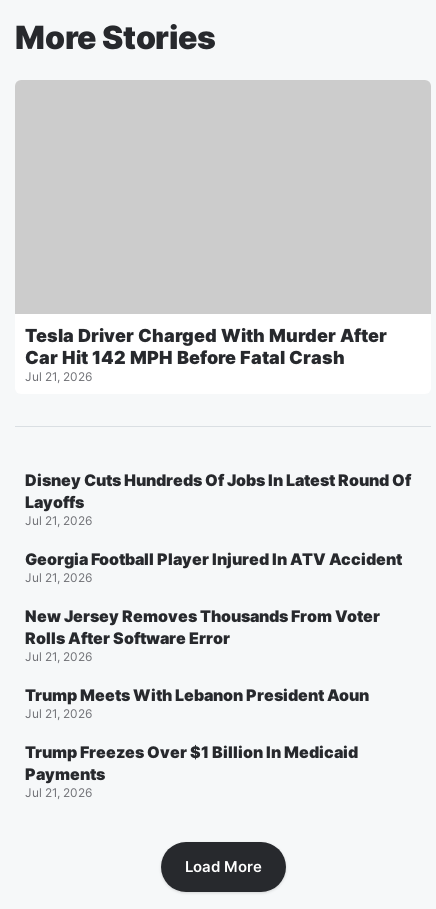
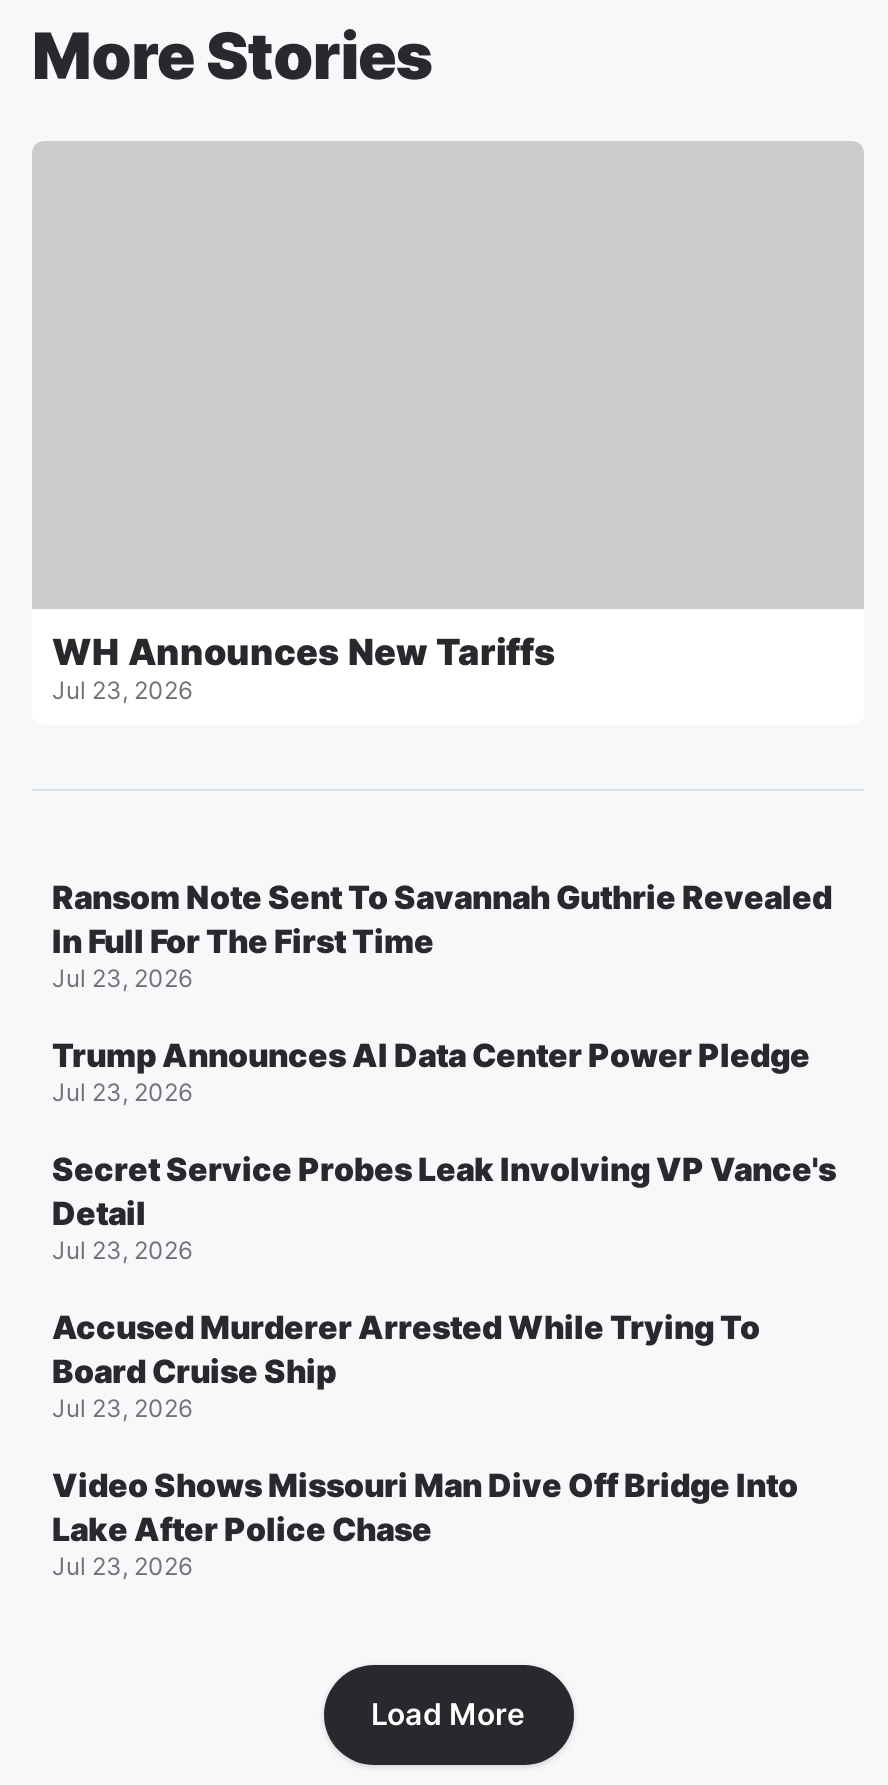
[25,325,387,384] Tesla Driver Charged With Murder After | Car Hit 142 MPH Before Fatal Crash | Jul 21, 2026 -> [52,631,556,705] WH Announces New Tariffs | Jul 23, 2026
[25,470,411,528] Disney Cuts Hundreds Of Jobs In Latest Round Of | Layoffs | Jul 21, 2026 -> [52,877,832,993] Ransom Note Sent To Savannah Guthrie Revealed | In Full For The First Time | Jul 23, 2026
[25,549,402,585] Georgia Football Player Injured In ATV Accident | Jul 21, 2026 -> [52,1035,810,1107] Trump Announces AI Data Center Power Pledge | Jul 23, 2026
[25,606,380,664] New Jersey Removes Thousands From Voter | Rolls After Software Error | Jul 21, 2026 -> [52,1149,836,1265] Secret Service Probes Leak Involving VP Vance's | Detail | Jul 23, 2026
[25,685,369,721] Trump Meets With Lebanon President Aoun | Jul 21, 2026 -> [52,1307,760,1423] Accused Murderer Arrested While Trying To | Board Cruise Ship | Jul 23, 2026
[25,742,358,800] Trump Freezes Over $1 Billion In Medicaid | Payments | Jul 21, 2026 -> [52,1465,798,1581] Video Shows Missouri Man Dive Off Bridge Into | Lake After Police Chase | Jul 23, 2026

